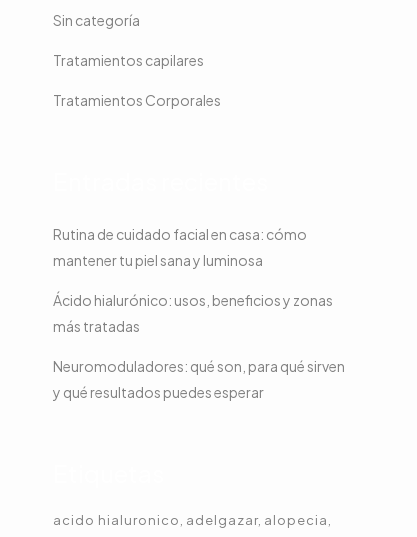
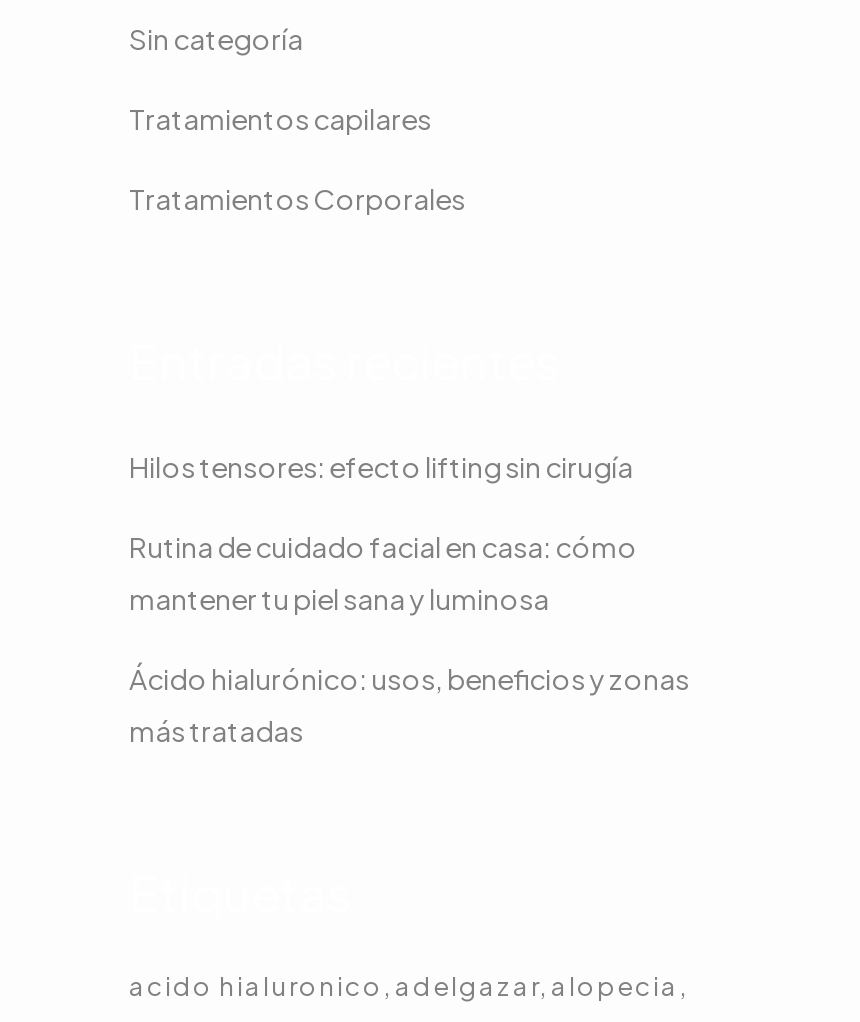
none -> [129,448,633,484] Hilos tensores: efecto lifting sin cirugía
moved [53,225,333,335] -> [129,528,689,748]: Rutina de cuidado facial en casa: cómo | mantener tu piel sana y luminosa | Ácido hialurónico: usos, beneficios y zonas | más tratadas
[53,357,345,401] Neuromoduladores: qué son, para qué sirven | y qué resultados puedes esperar -> none

